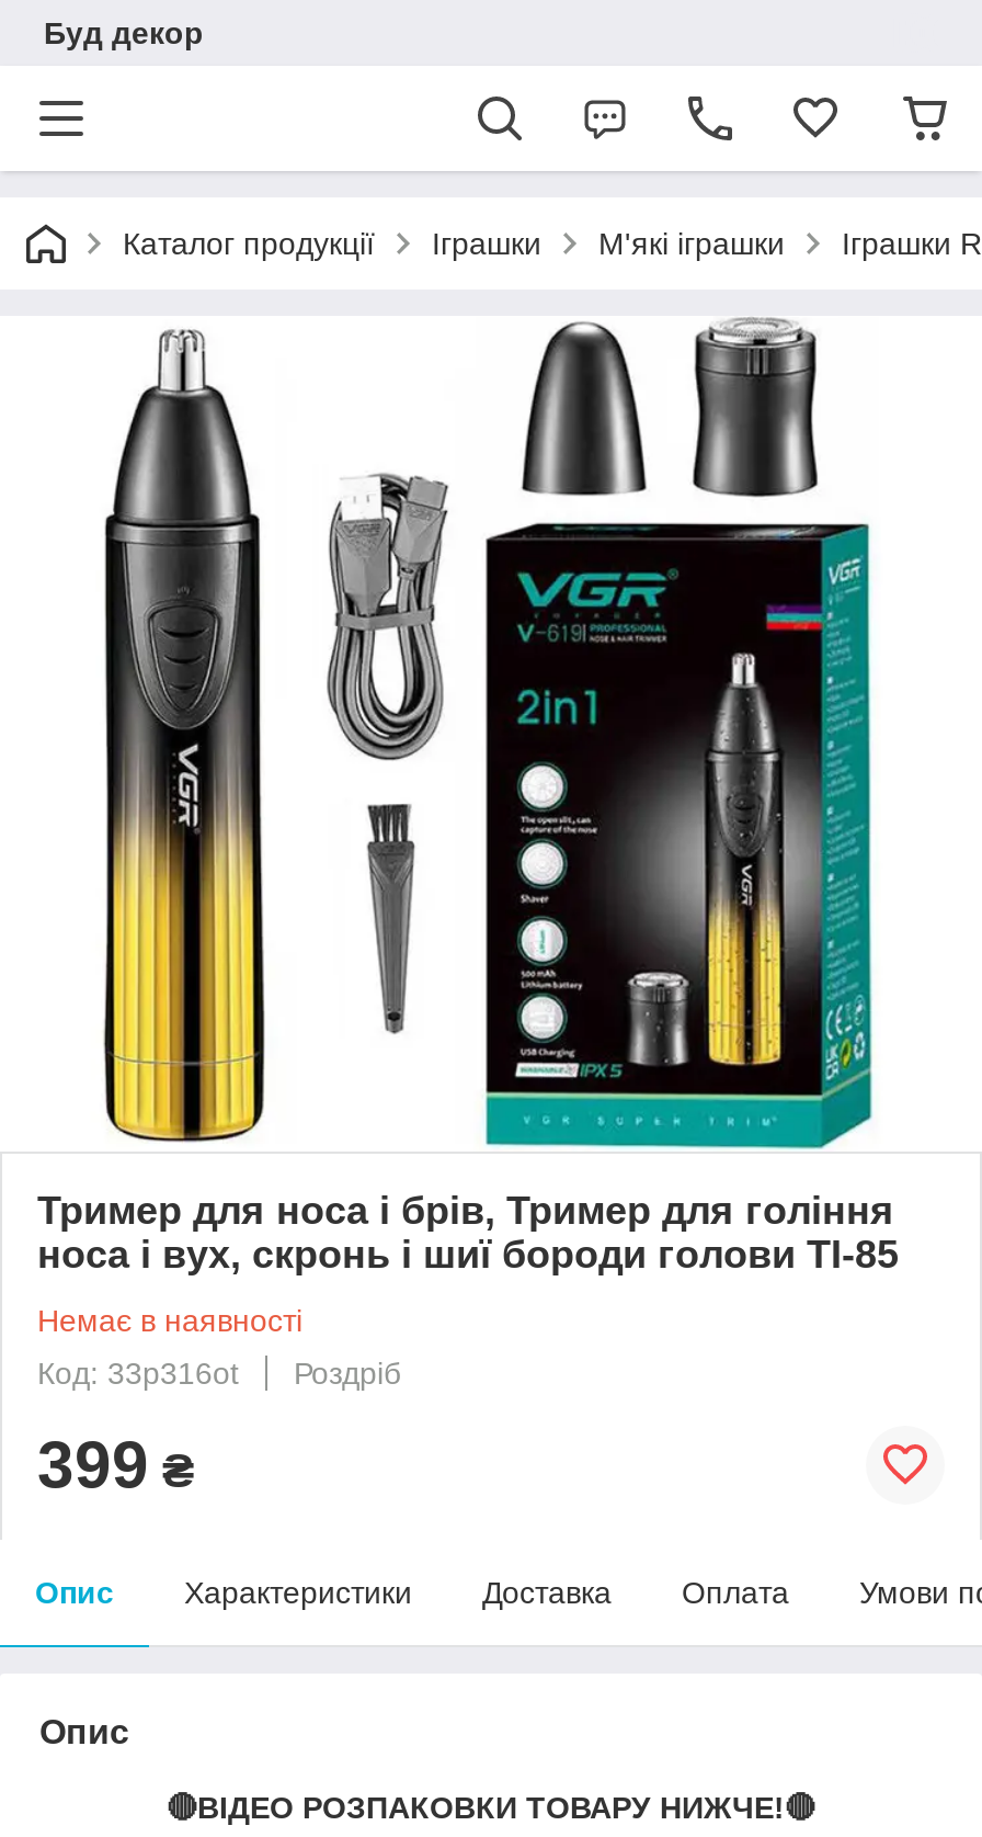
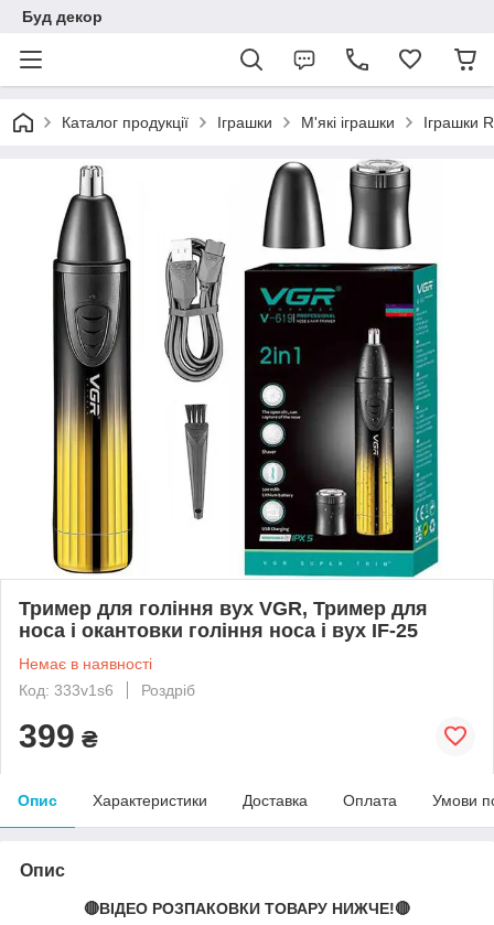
[37,1188,899,1276] Тример для носа і брів, Тример для гоління | носа і вух, скронь і шиї бороди голови TI-85 -> [19,597,428,641] Тример для гоління вух VGR, Тример для | носа і окантовки гоління носа і вух IF-25
[37,1355,401,1390] Код: 33p316ot Роздріб -> [19,681,195,699] Код: 333v1s6 Роздріб

